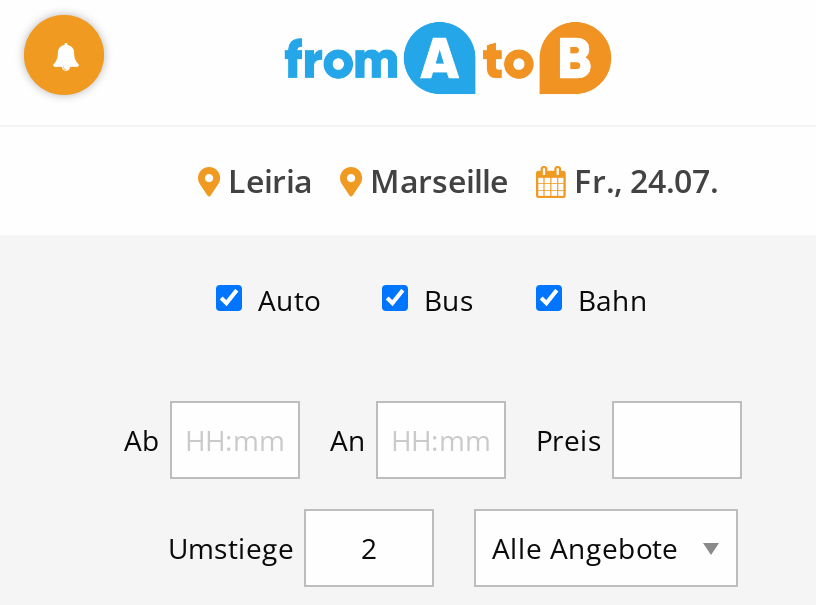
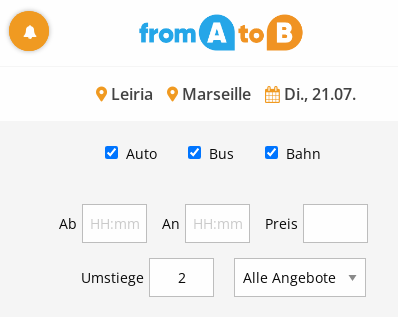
[220,158,718,202] Leiria Marseille Fr., 24.07. -> [107,82,356,104] Leiria Marseille Di., 21.07.

